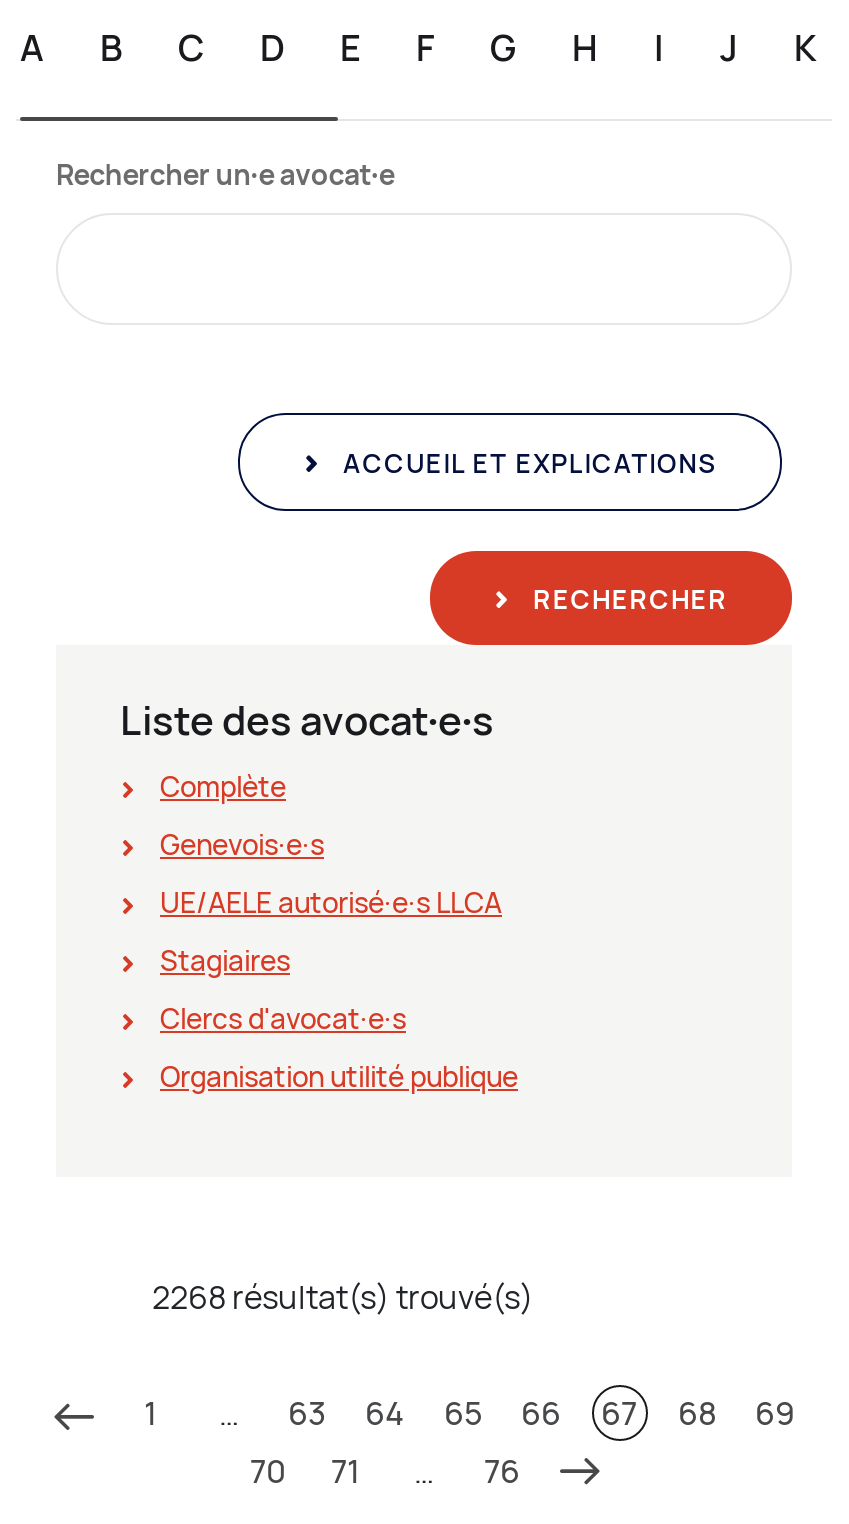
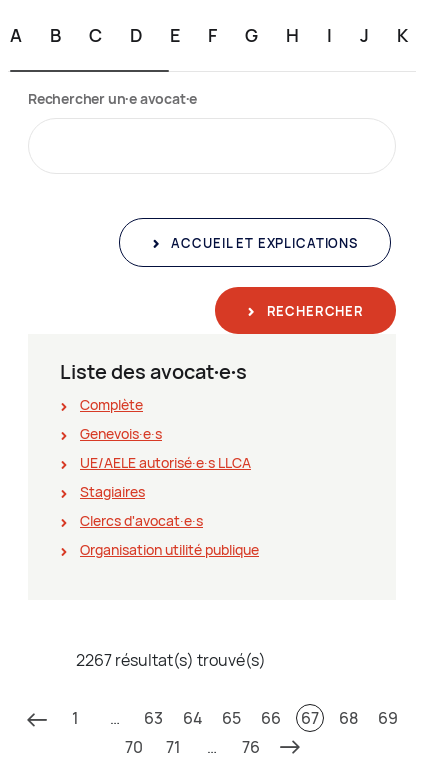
[152,1275,534,1319] 2268 résultat(s) trouvé(s) -> [76,649,266,671] 2267 résultat(s) trouvé(s)

